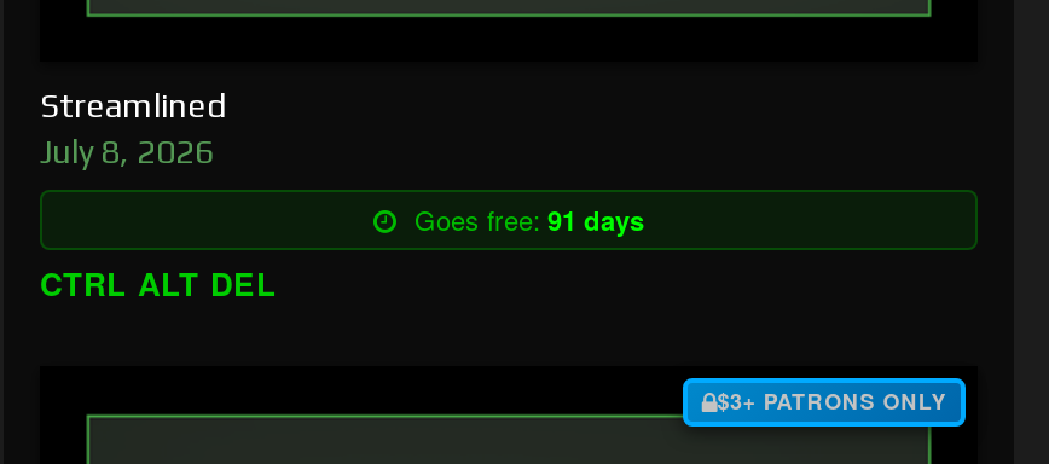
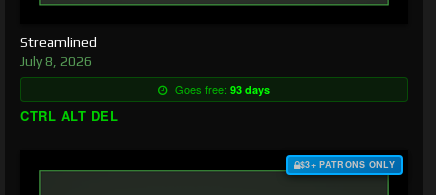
[407,200,644,239] Goes free: 91 days -> [172,81,270,97] Goes free: 93 days

